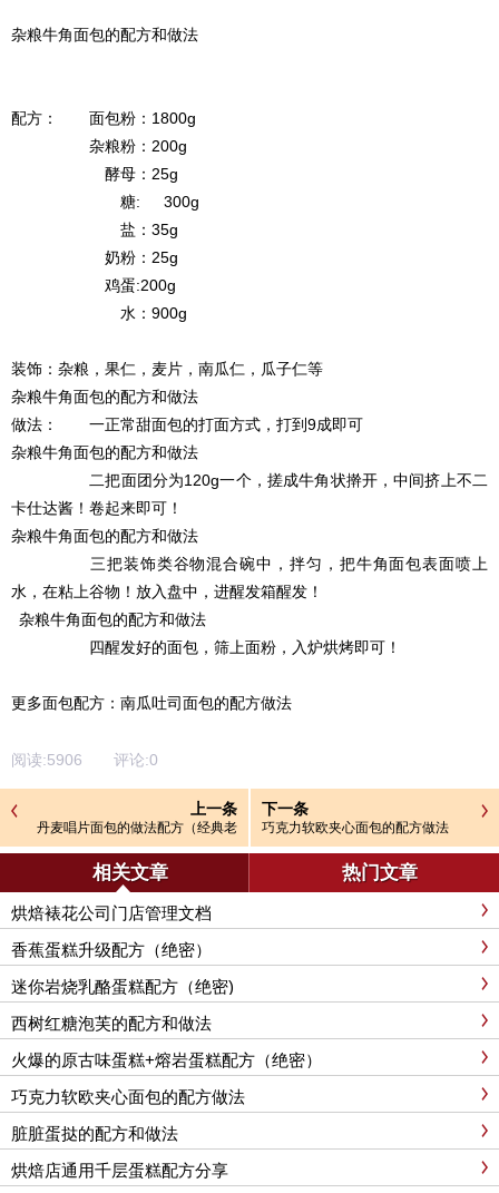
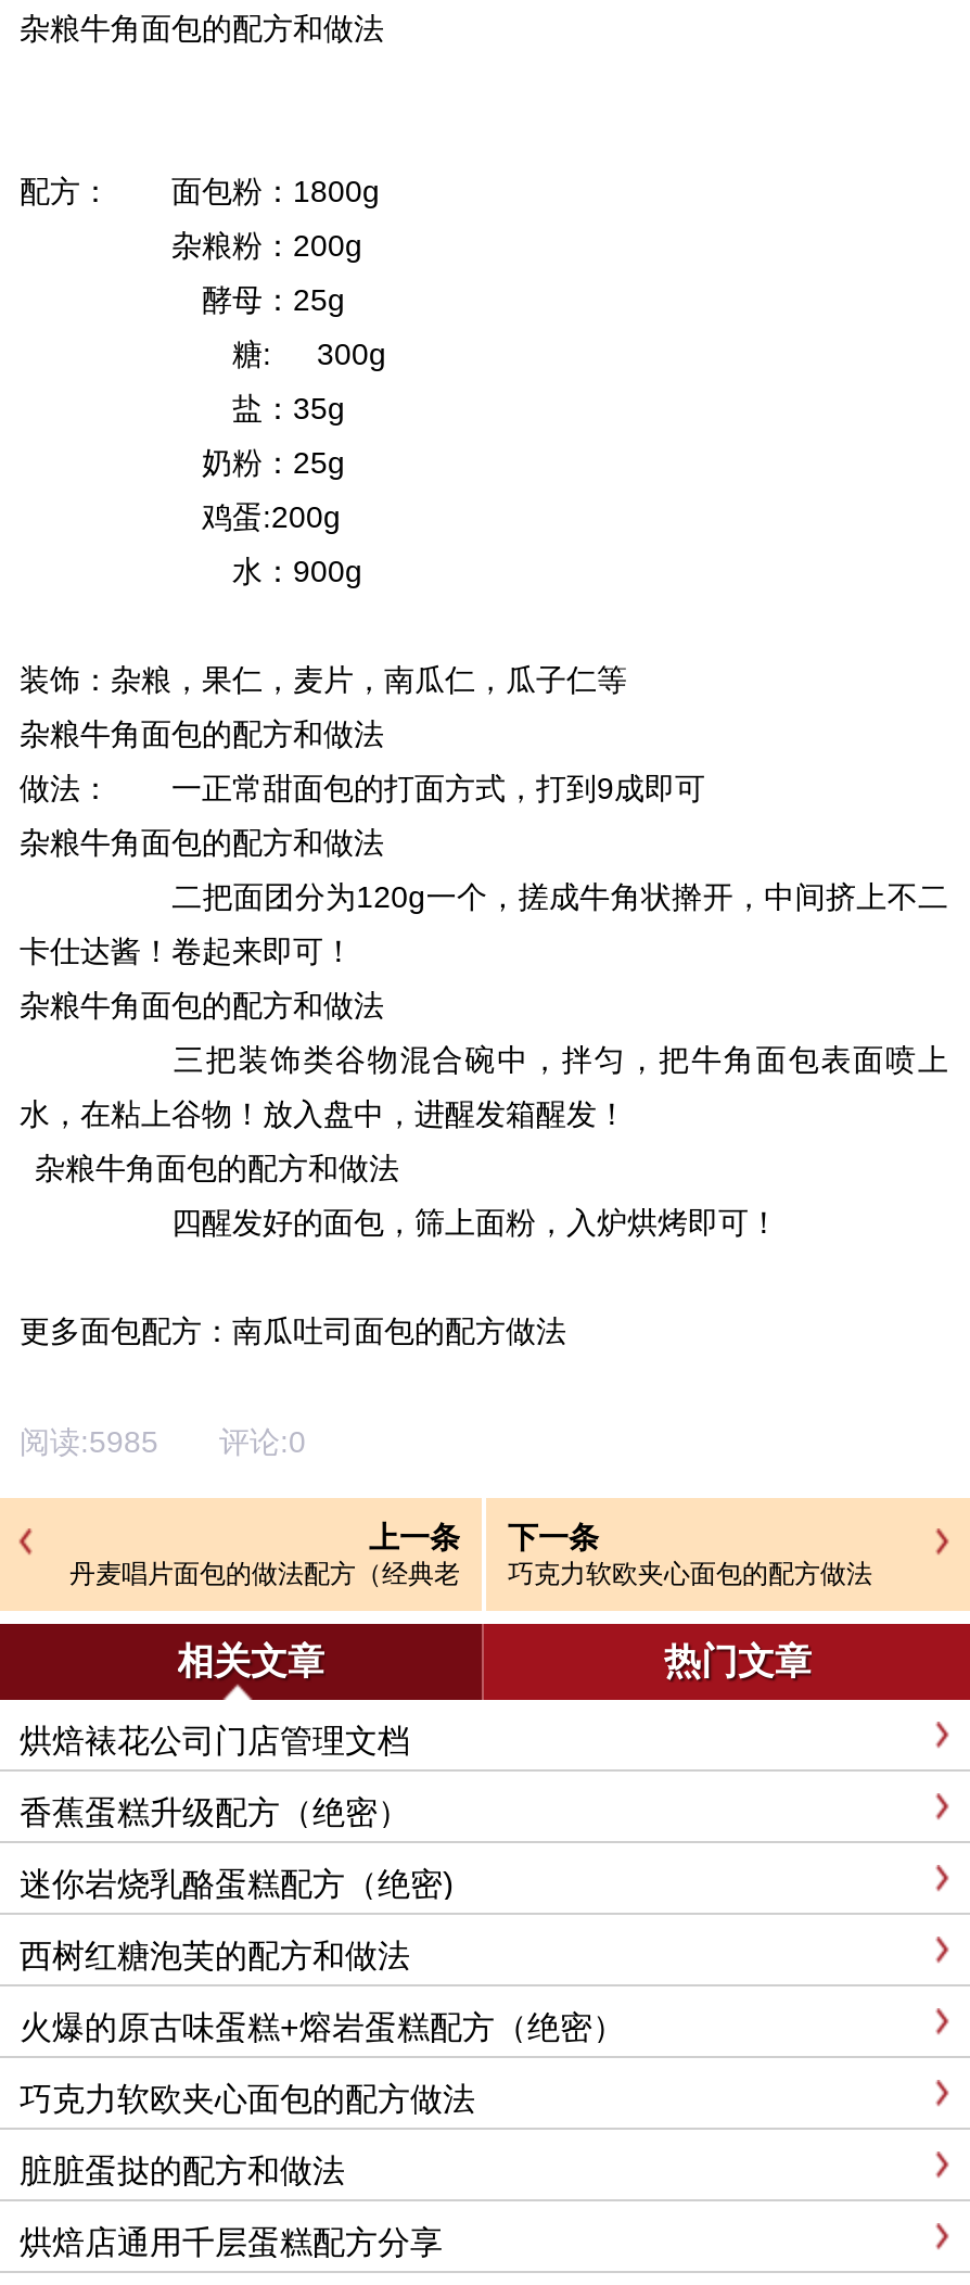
[11,751,158,769] 阅读:5906评论:0 -> [20,1424,306,1459] 阅读:5985评论:0

